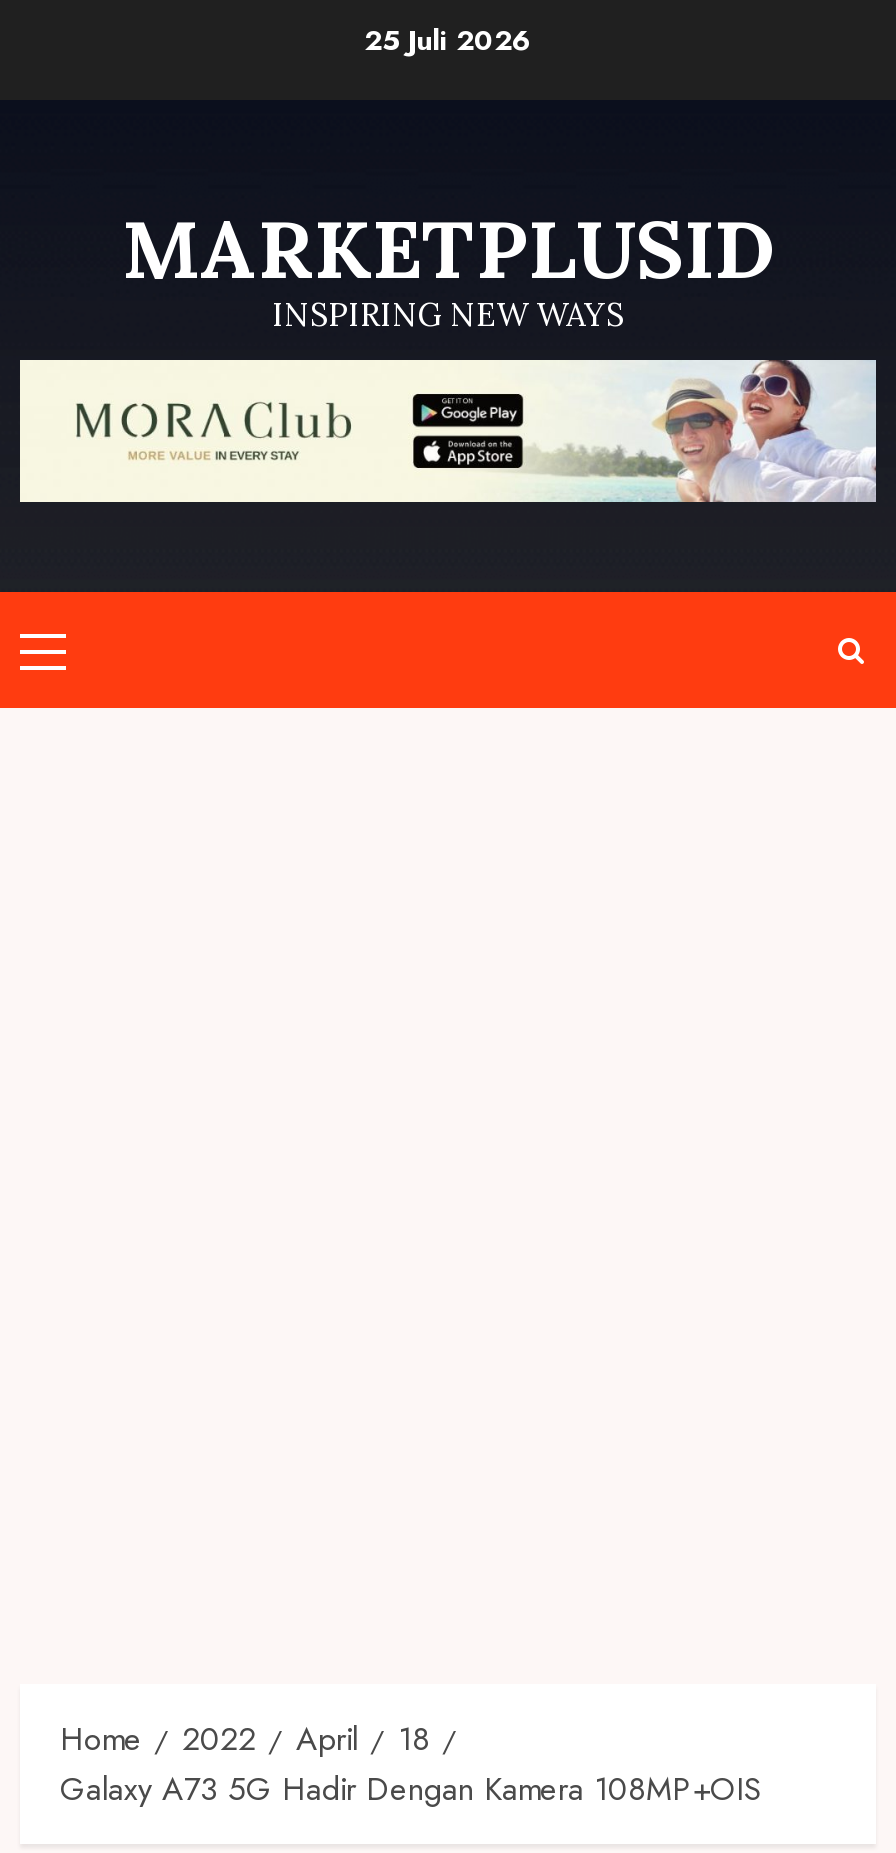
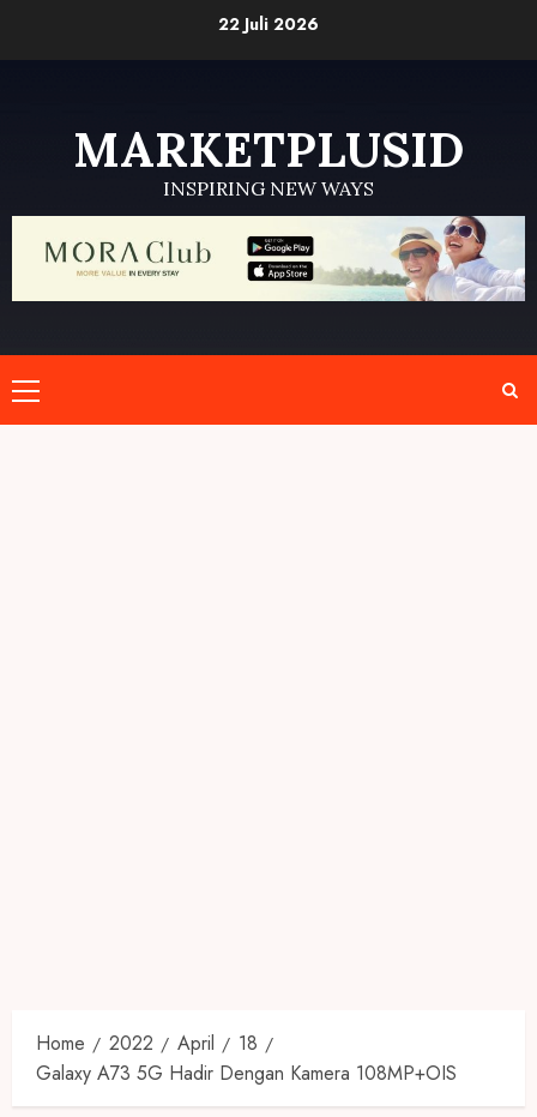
[364,20,532,60] 25 Juli 2026 -> [218,12,319,36] 22 Juli 2026

